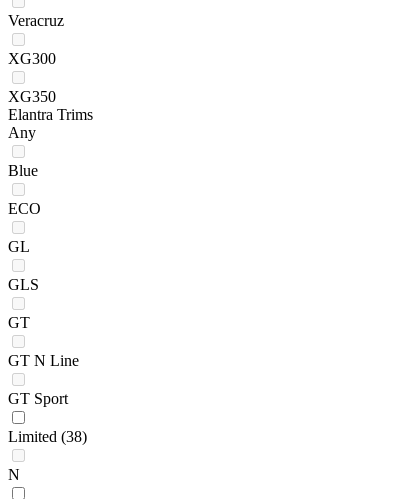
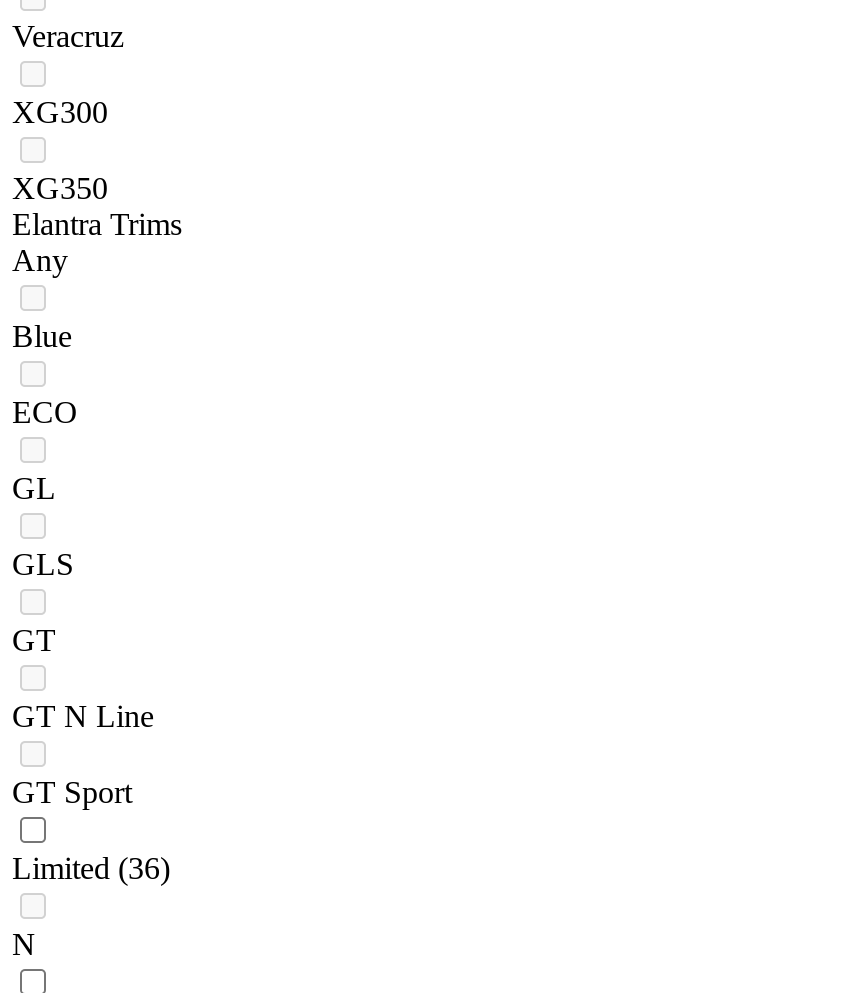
[8,428,87,445] Limited (38) -> [12,852,170,886] Limited (36)

